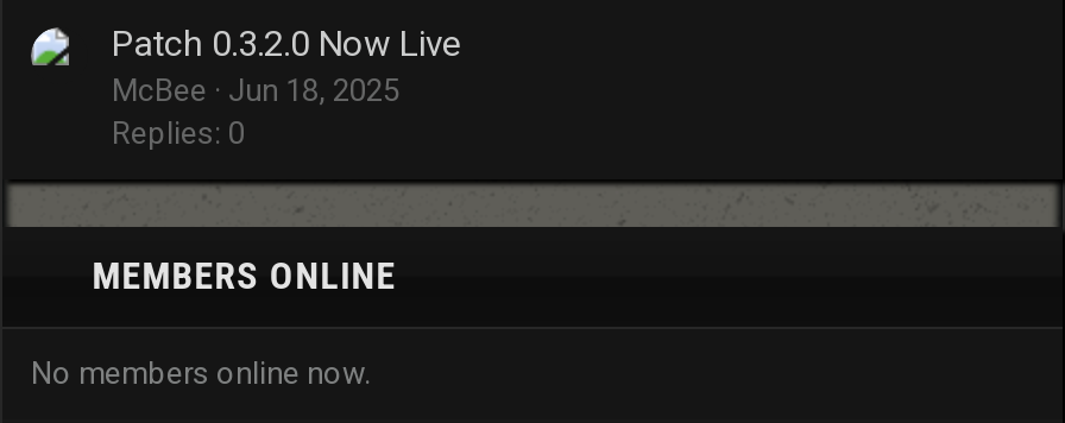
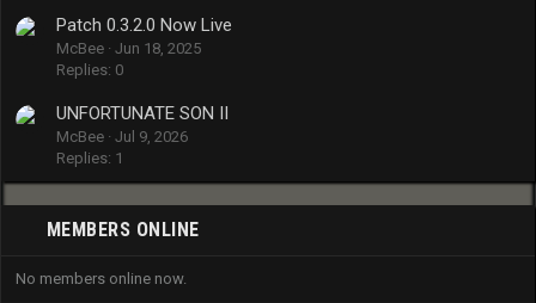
none -> [56,103,229,167] UNFORTUNATE SON II | McBee Jul 9, 2026 | Replies: 1

